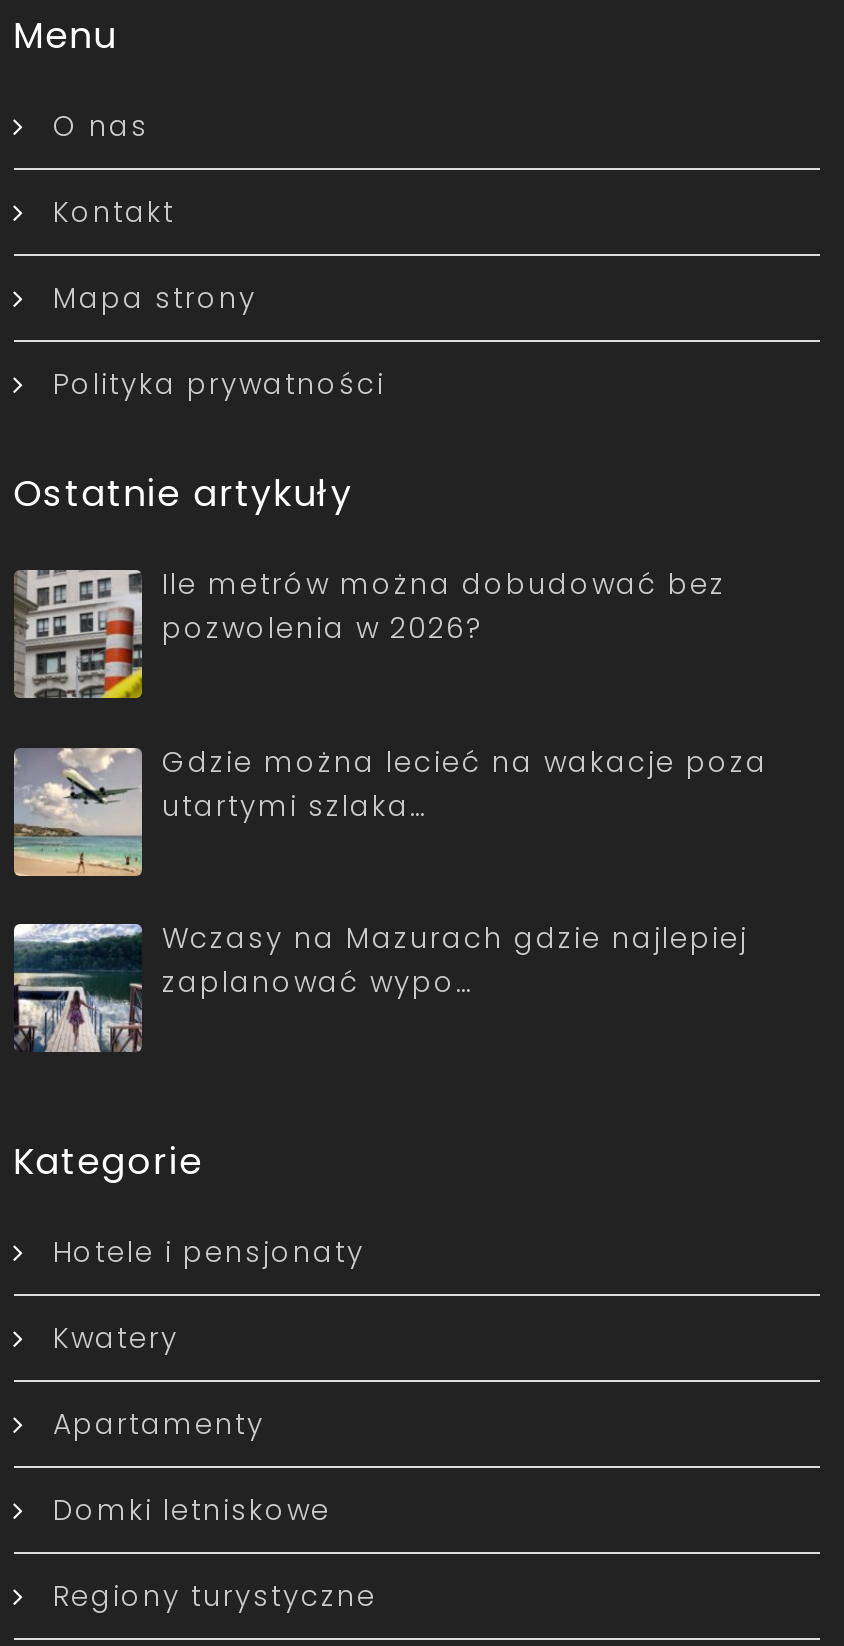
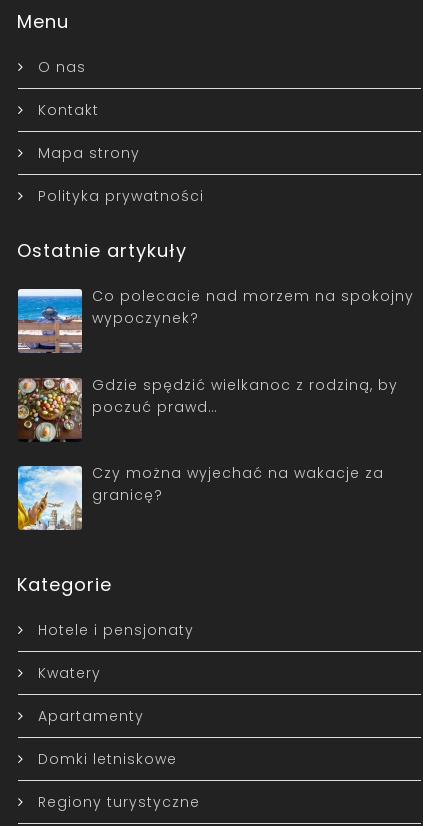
[12,564,726,700] [image] | Ile metrów można dobudować bez | pozwolenia w 2026? -> [17,286,414,354] [image] | Co polecacie nad morzem na spokojny | wypoczynek?
[12,741,768,878] [image] | Gdzie można lecieć na wakacje poza | utartymi szlaka… -> [17,374,398,442] [image] | Gdzie spędzić wielkanoc z rodziną, by | poczuć prawd…
[12,918,748,1052] [image] | Wczasy na Mazurach gdzie najlepiej | zaplanować wypo… -> [17,463,384,531] [image] | Czy można wyjechać na wakacje za | granicę?

